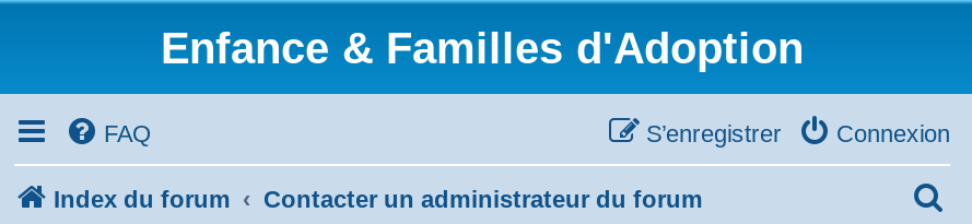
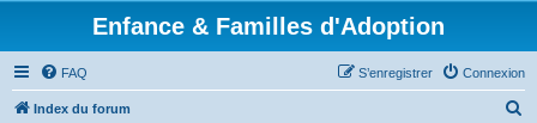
[264,186,703,212] Contacter un administrateur du forum -> none

